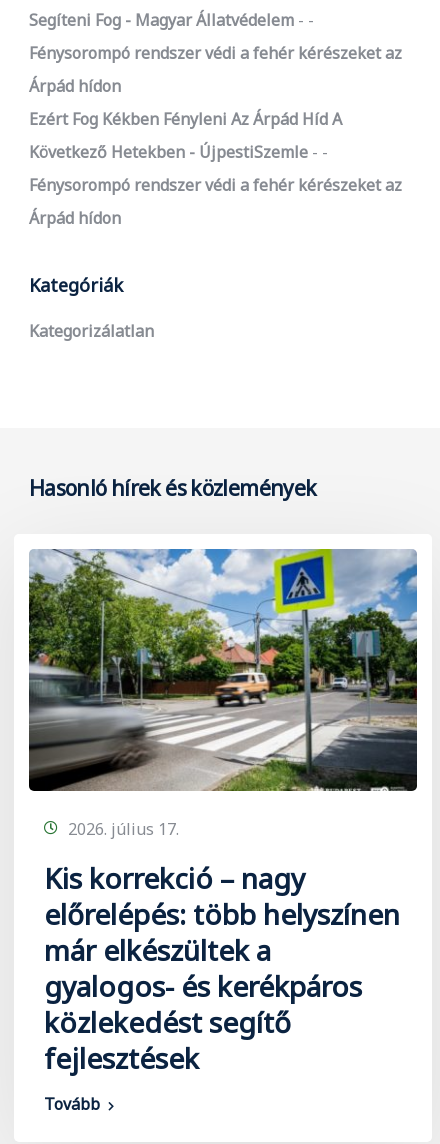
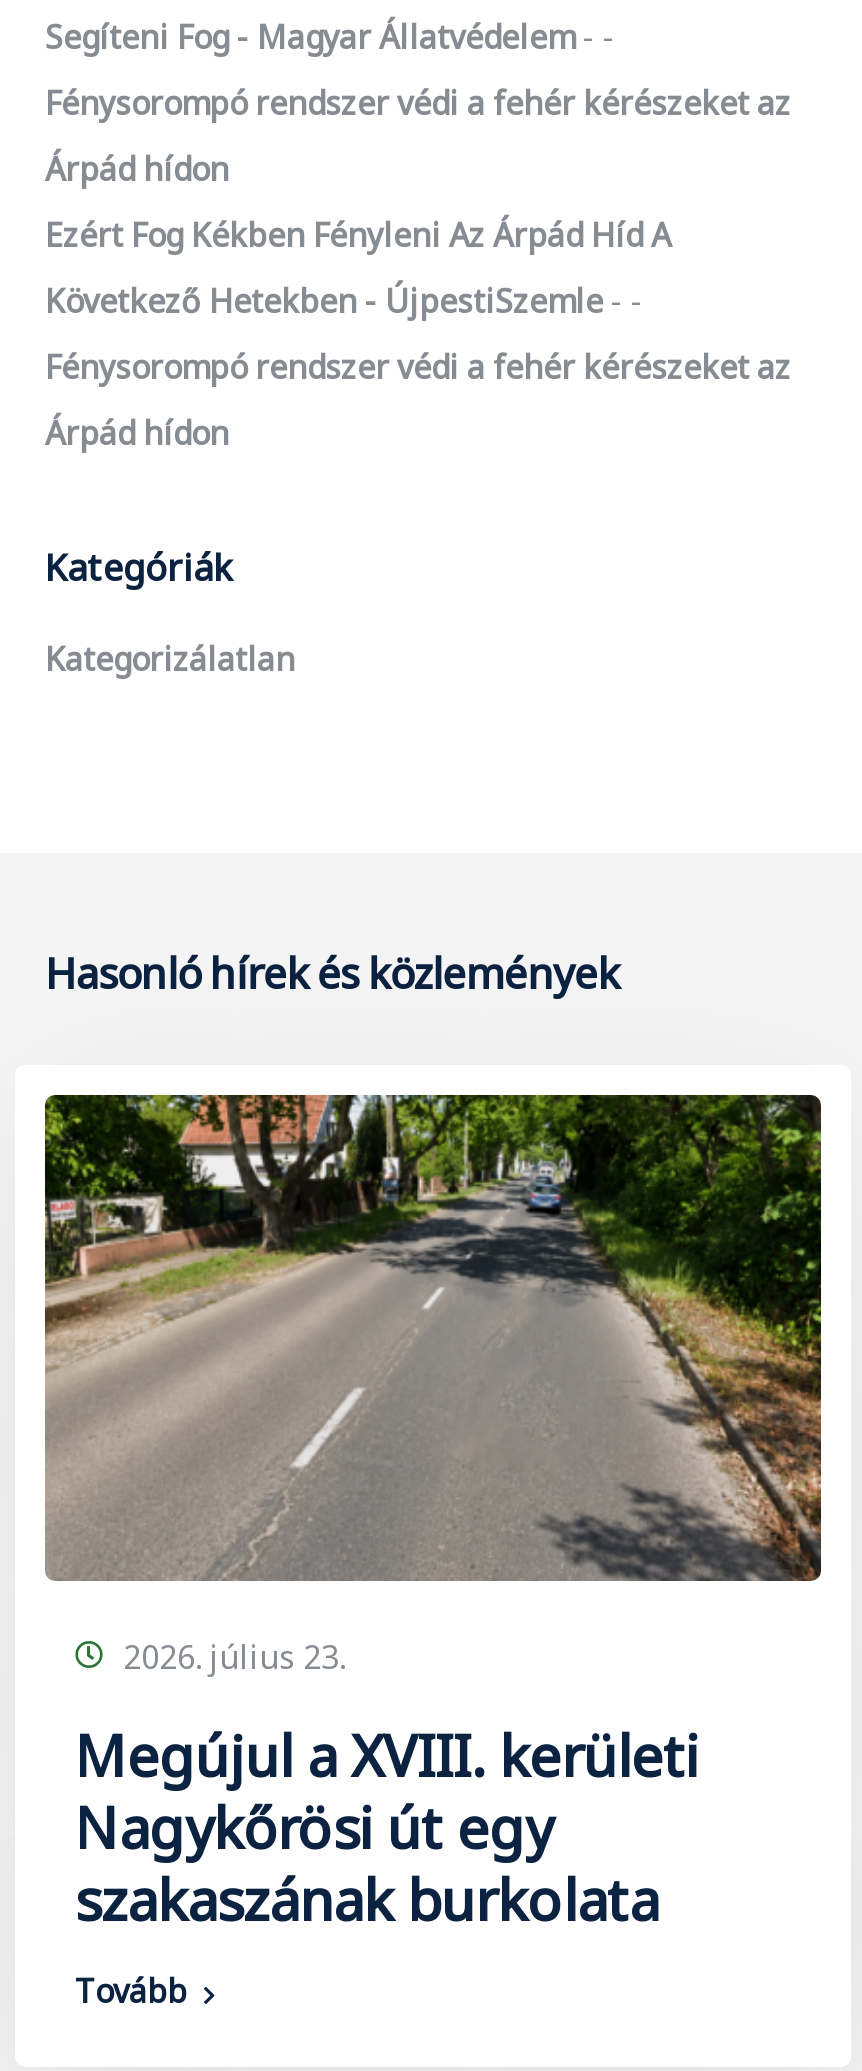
[28,548,418,840] [image] | 2026. július 17. -> [43,1093,823,1679] [image] | 2026. július 23.
[44,859,400,1077] Kis korrekció – nagy | előrelépés: több helyszínen | már elkészültek a | gyalogos- és kerékpáros | közlekedést segítő | fejlesztések -> [75,1717,699,1937] Megújul a XVIII. kerületi | Nagykőrösi út egy | szakaszának burkolata

